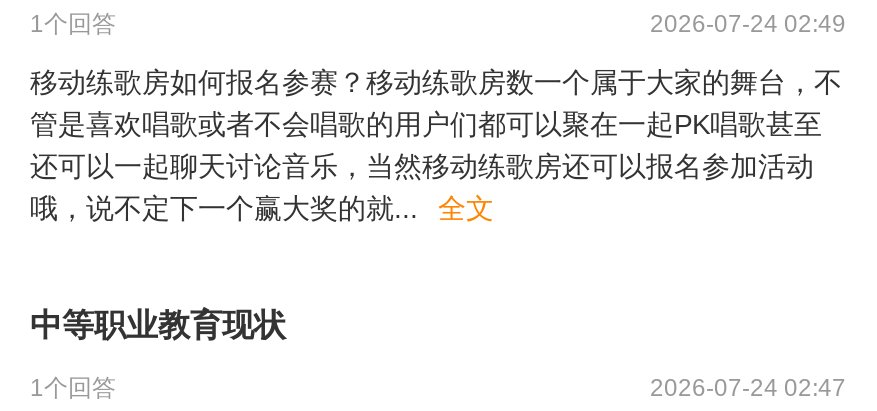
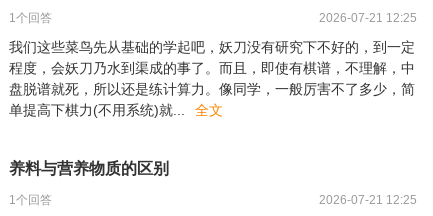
[650,10,846,38] 2026-07-24 02:49 -> [319,11,417,25] 2026-07-21 12:25
[30,66,842,224] 移动练歌房如何报名参赛？移动练歌房数一个属于大家的舞台，不 | 管是喜欢唱歌或者不会唱歌的用户们都可以聚在一起PK唱歌甚至 | 还可以一起聊天讨论音乐，当然移动练歌房还可以报名参加活动 | 哦，说不定下一个赢大奖的就... -> [9,39,415,118] 我们这些菜鸟先从基础的学起吧，妖刀没有研究下不好的，到一定 | 程度，会妖刀乃水到渠成的事了。而且，即使有棋谱，不理解，中 | 盘脱谱就死，所以还是练计算力。像同学，一般厉害不了多少，简 | 单提高下棋力(不用系统)就...
[30,308,286,342] 中等职业教育现状 -> [9,160,169,177] 养料与营养物质的区别
[650,374,846,402] 2026-07-24 02:47 -> [319,193,417,207] 2026-07-21 12:25

